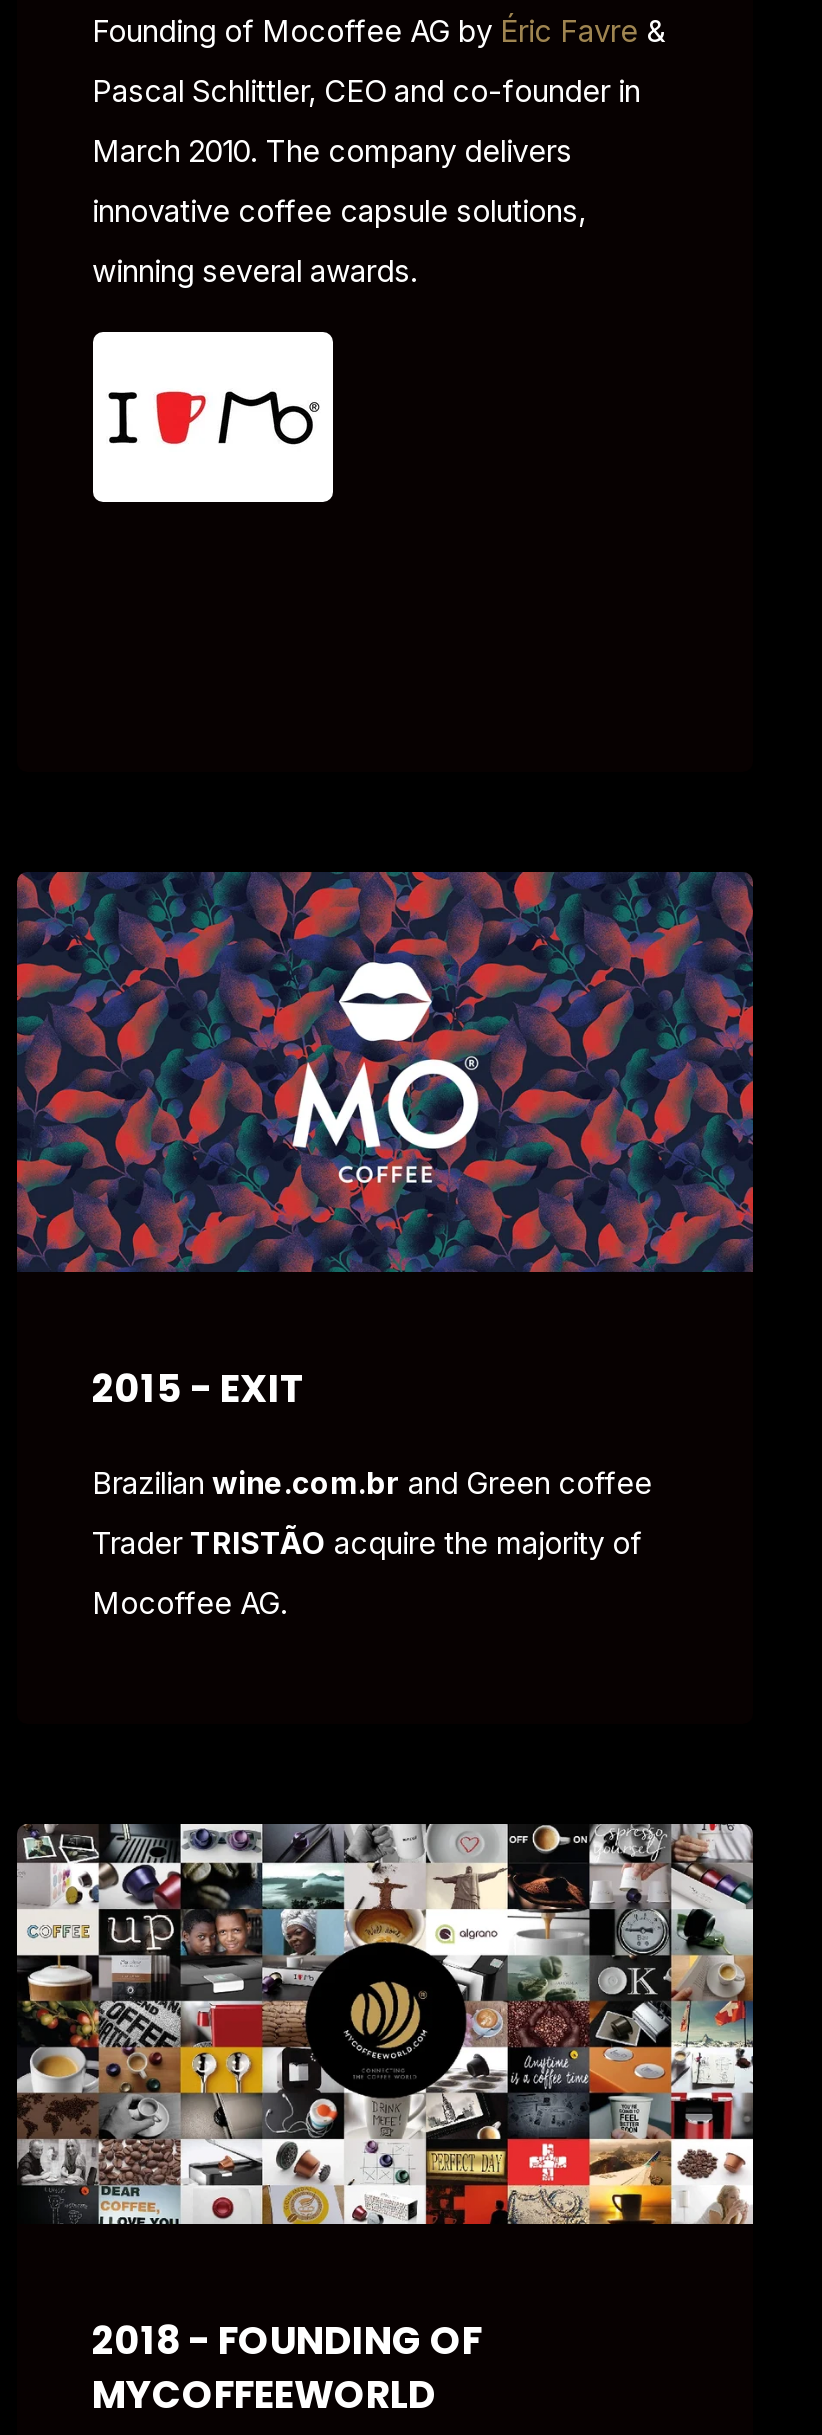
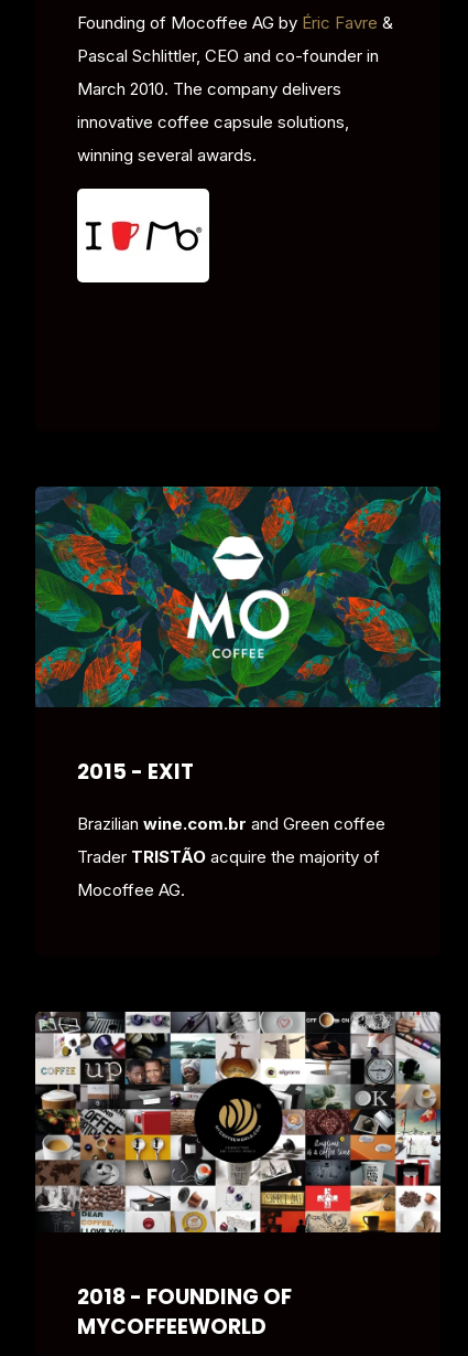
[15,871,755,1273] [image] -> [35,485,442,707] [image]

